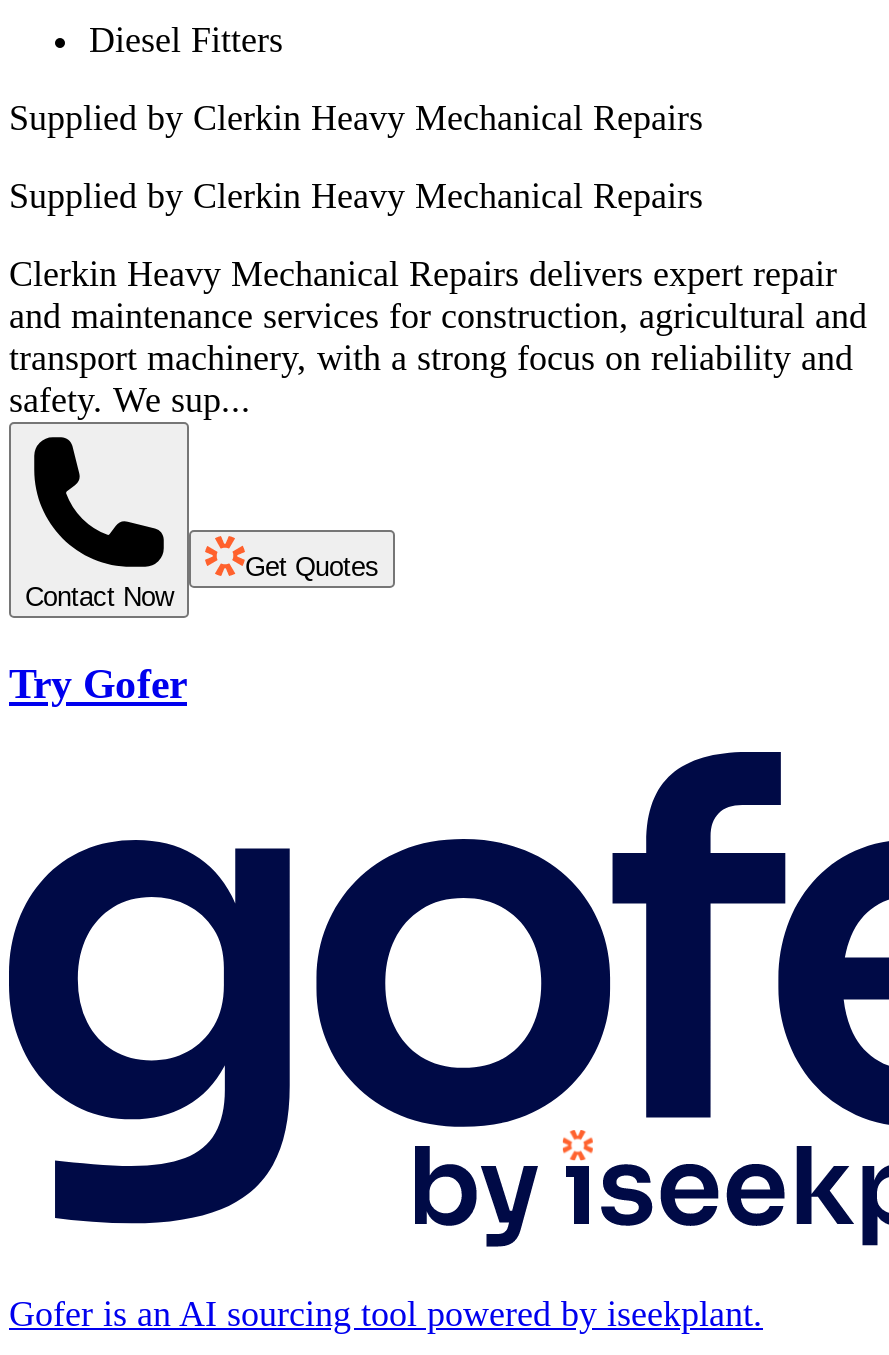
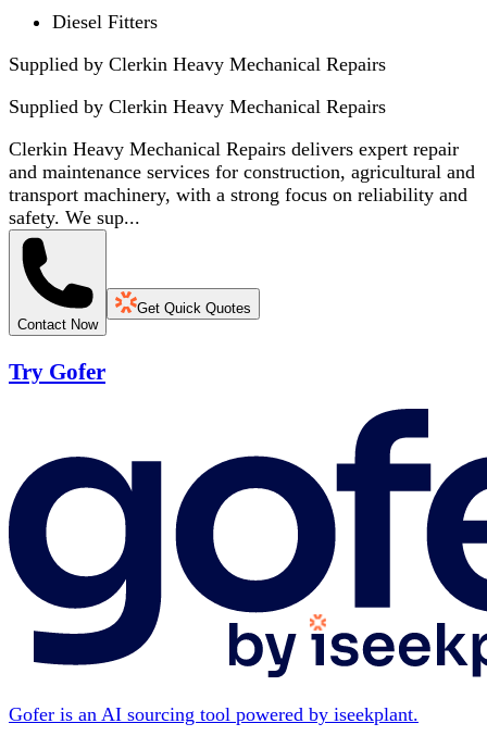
[245,552,379,582] Get Quotes -> [137,300,251,317] Get Quick Quotes

